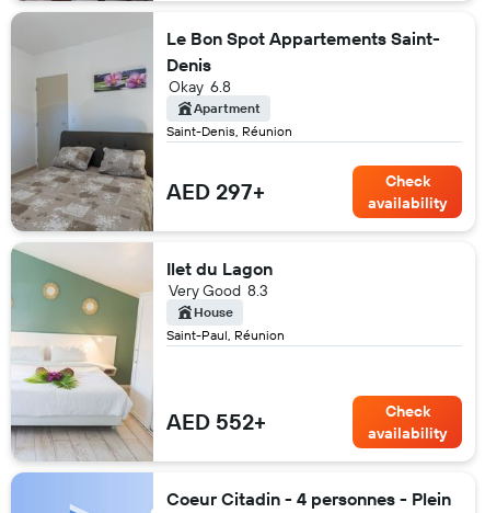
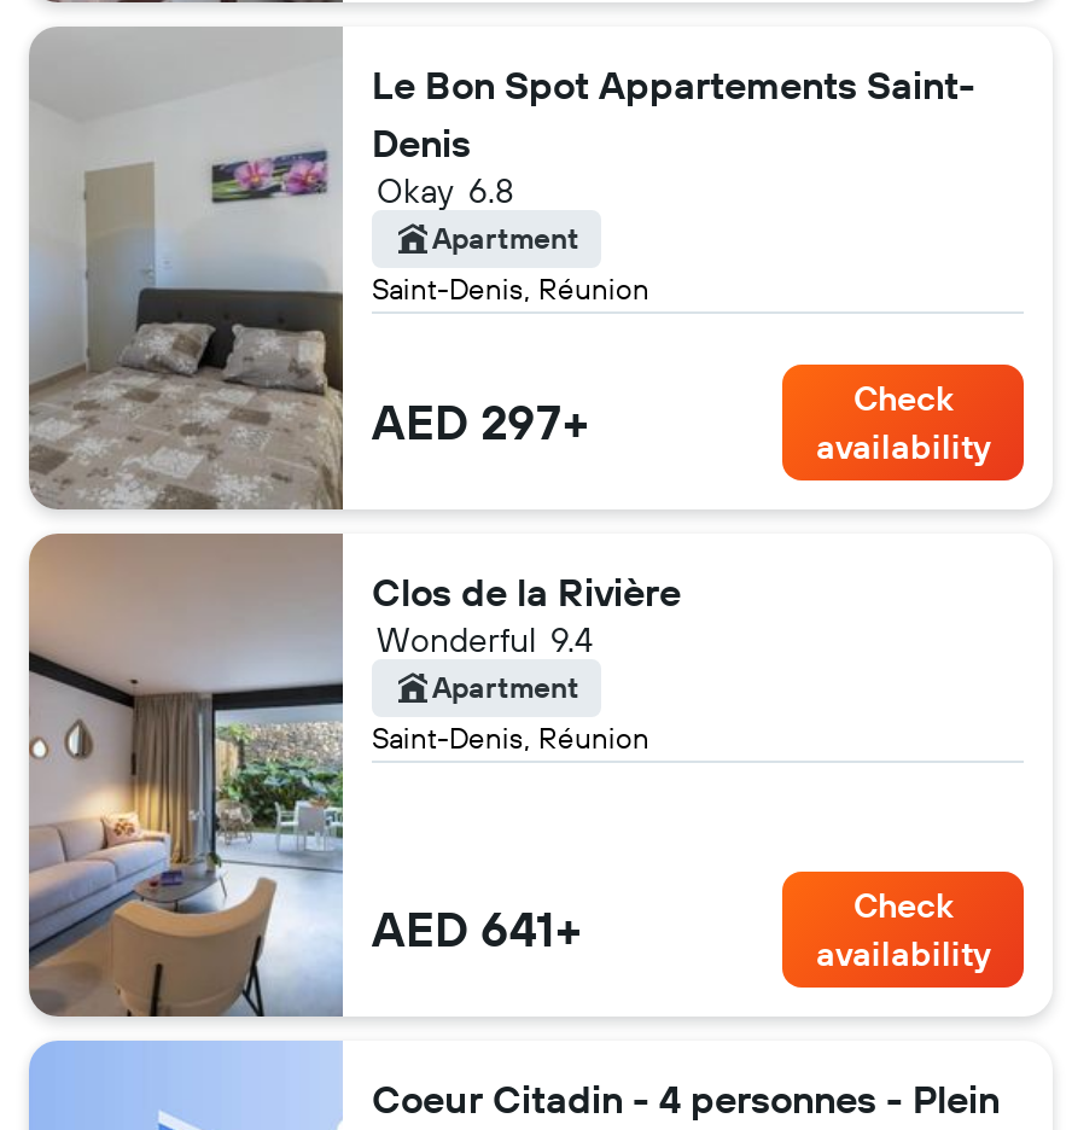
[11,243,273,461] [image] | Ilet du Lagon -> [27,534,681,1019] [image] | Clos de la Rivière
[169,281,268,320] 8.3 | Very Good | House -> [377,618,594,705] 9.4 | Wonderful | Apartment
[166,327,285,343] Saint-Paul, Réunion -> [372,720,649,756] Saint-Denis, Réunion
[166,408,266,435] AED 552+ -> [372,898,582,959] AED 641+

